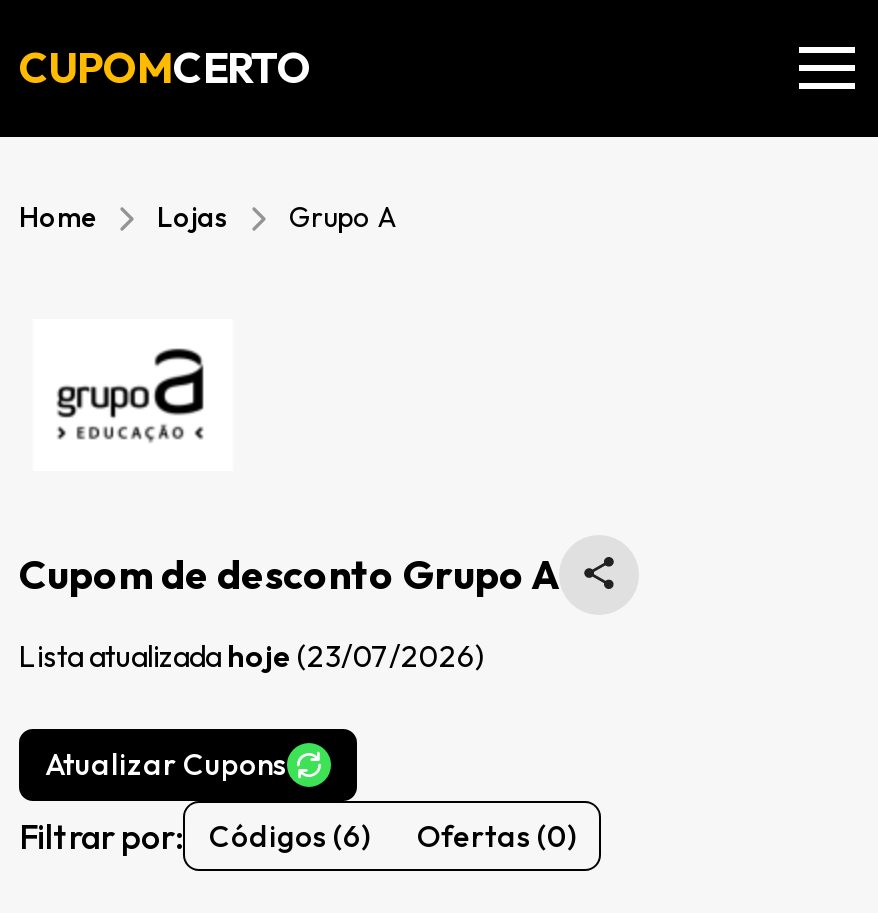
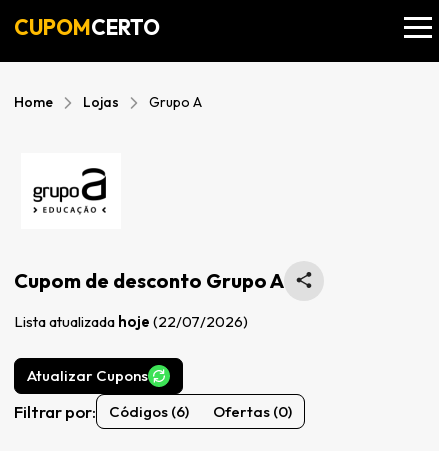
[19,637,485,675] Lista atualizada hoje (23/07/2026) -> [14,312,248,331] Lista atualizada hoje (22/07/2026)

